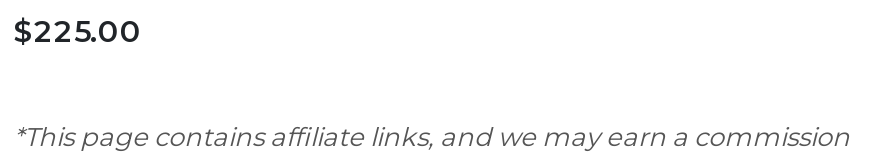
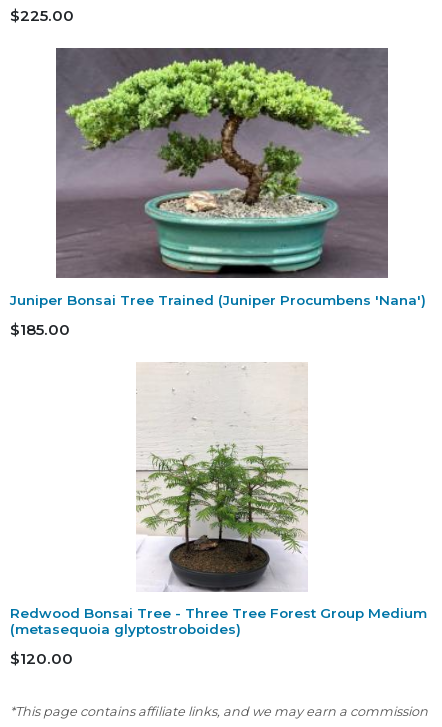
none -> [10,47,426,339] [image] | Juniper Bonsai Tree Trained (Juniper Procumbens 'Nana') | $185.00
none -> [10,362,427,668] [image] | Redwood Bonsai Tree - Three Tree Forest Group Medium | (metasequoia glyptostroboides) | $120.00

